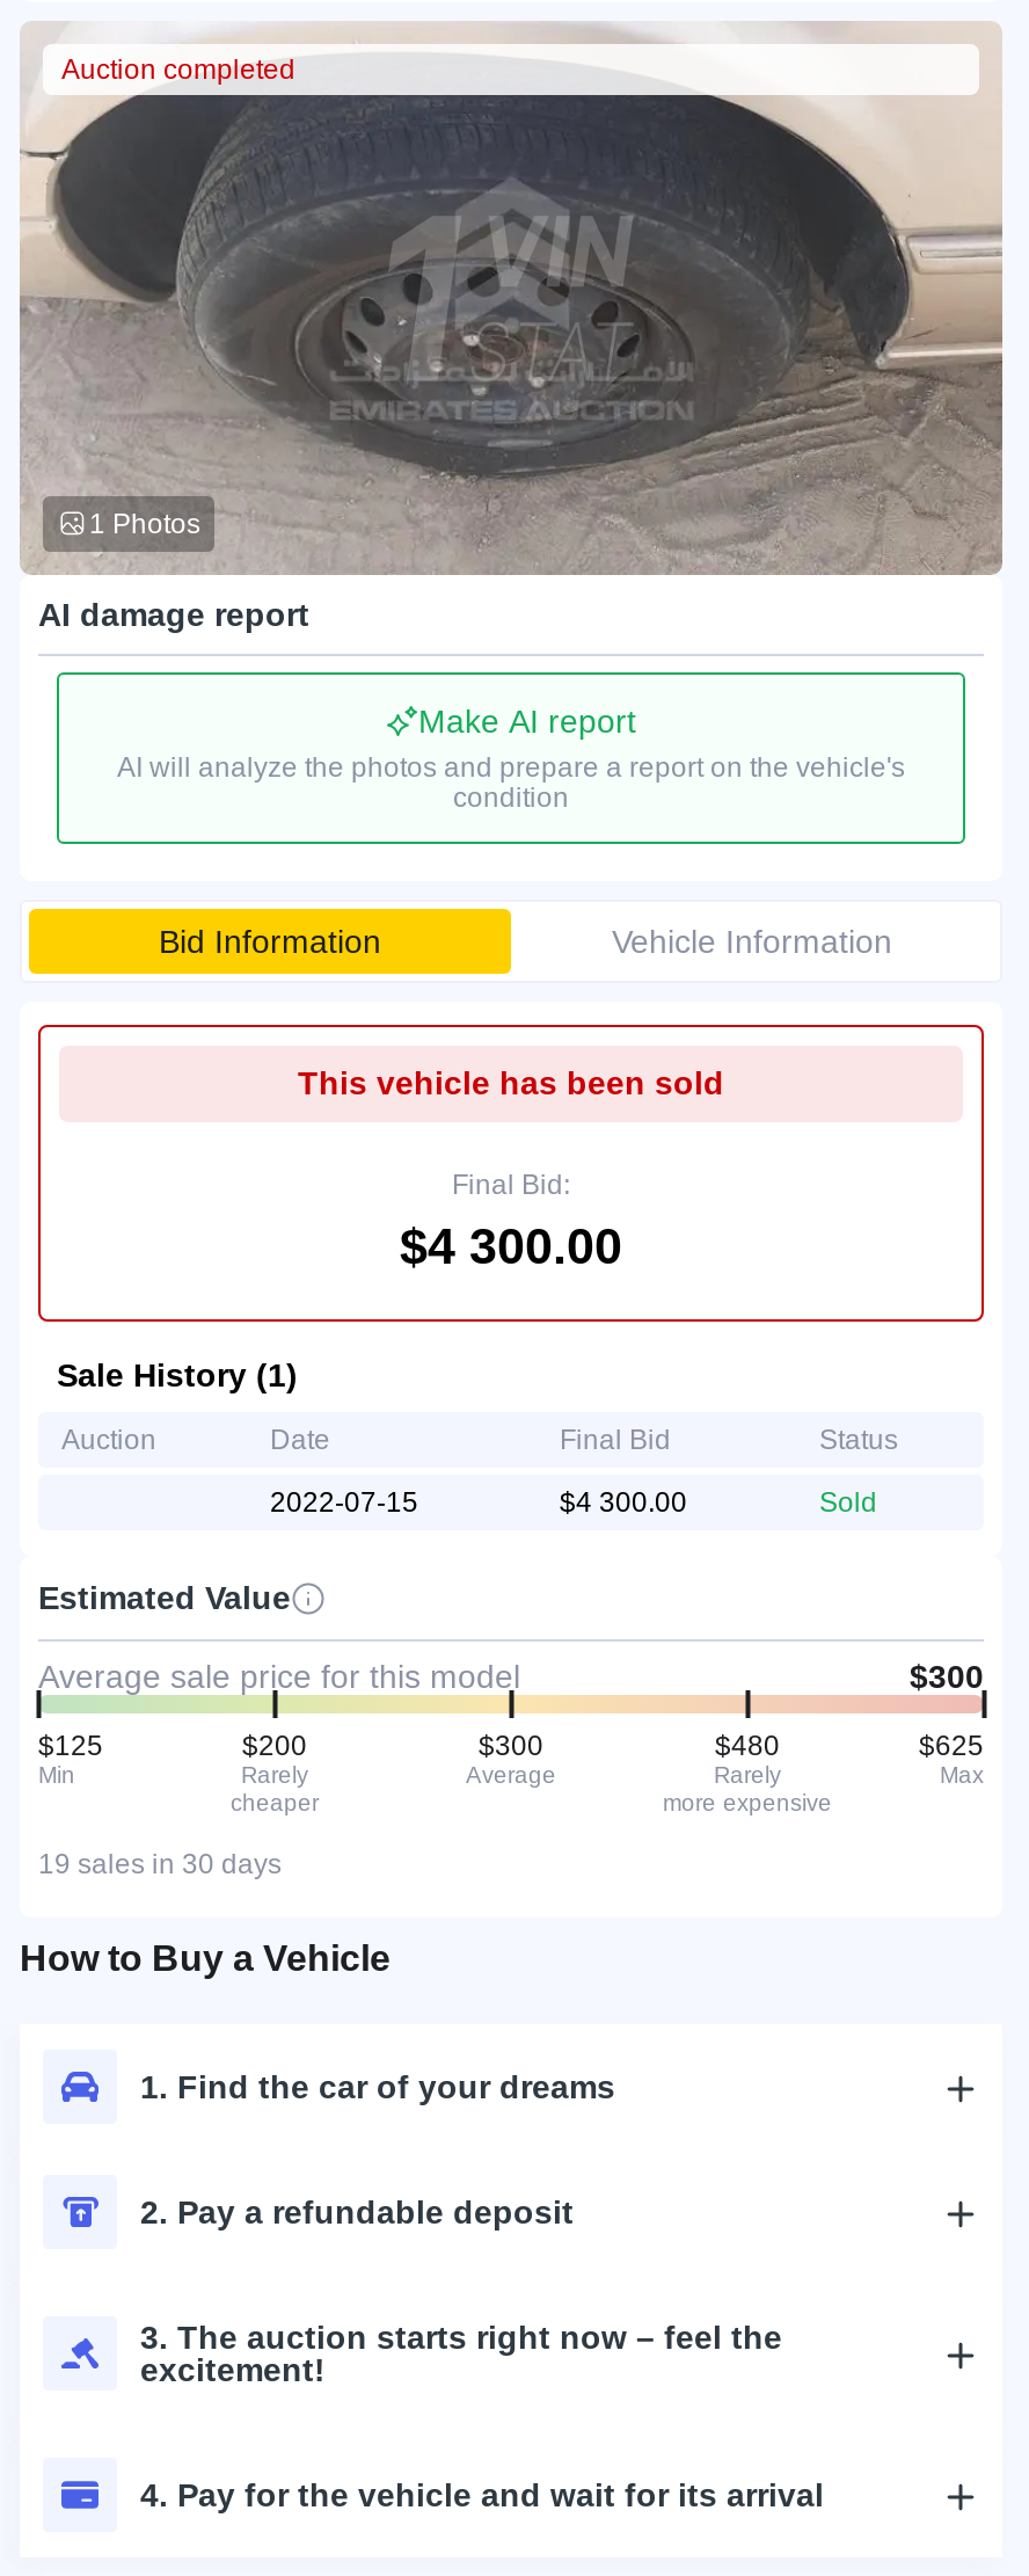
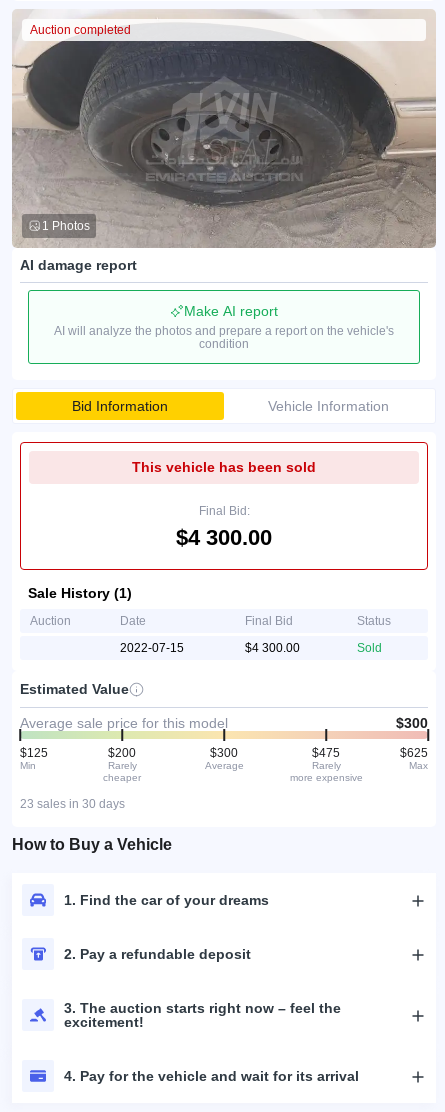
[715,1729,780,1762] $480 -> [312,746,340,760] $475
[38,1847,282,1880] 19 sales in 30 days -> [20,797,125,811] 23 sales in 30 days

